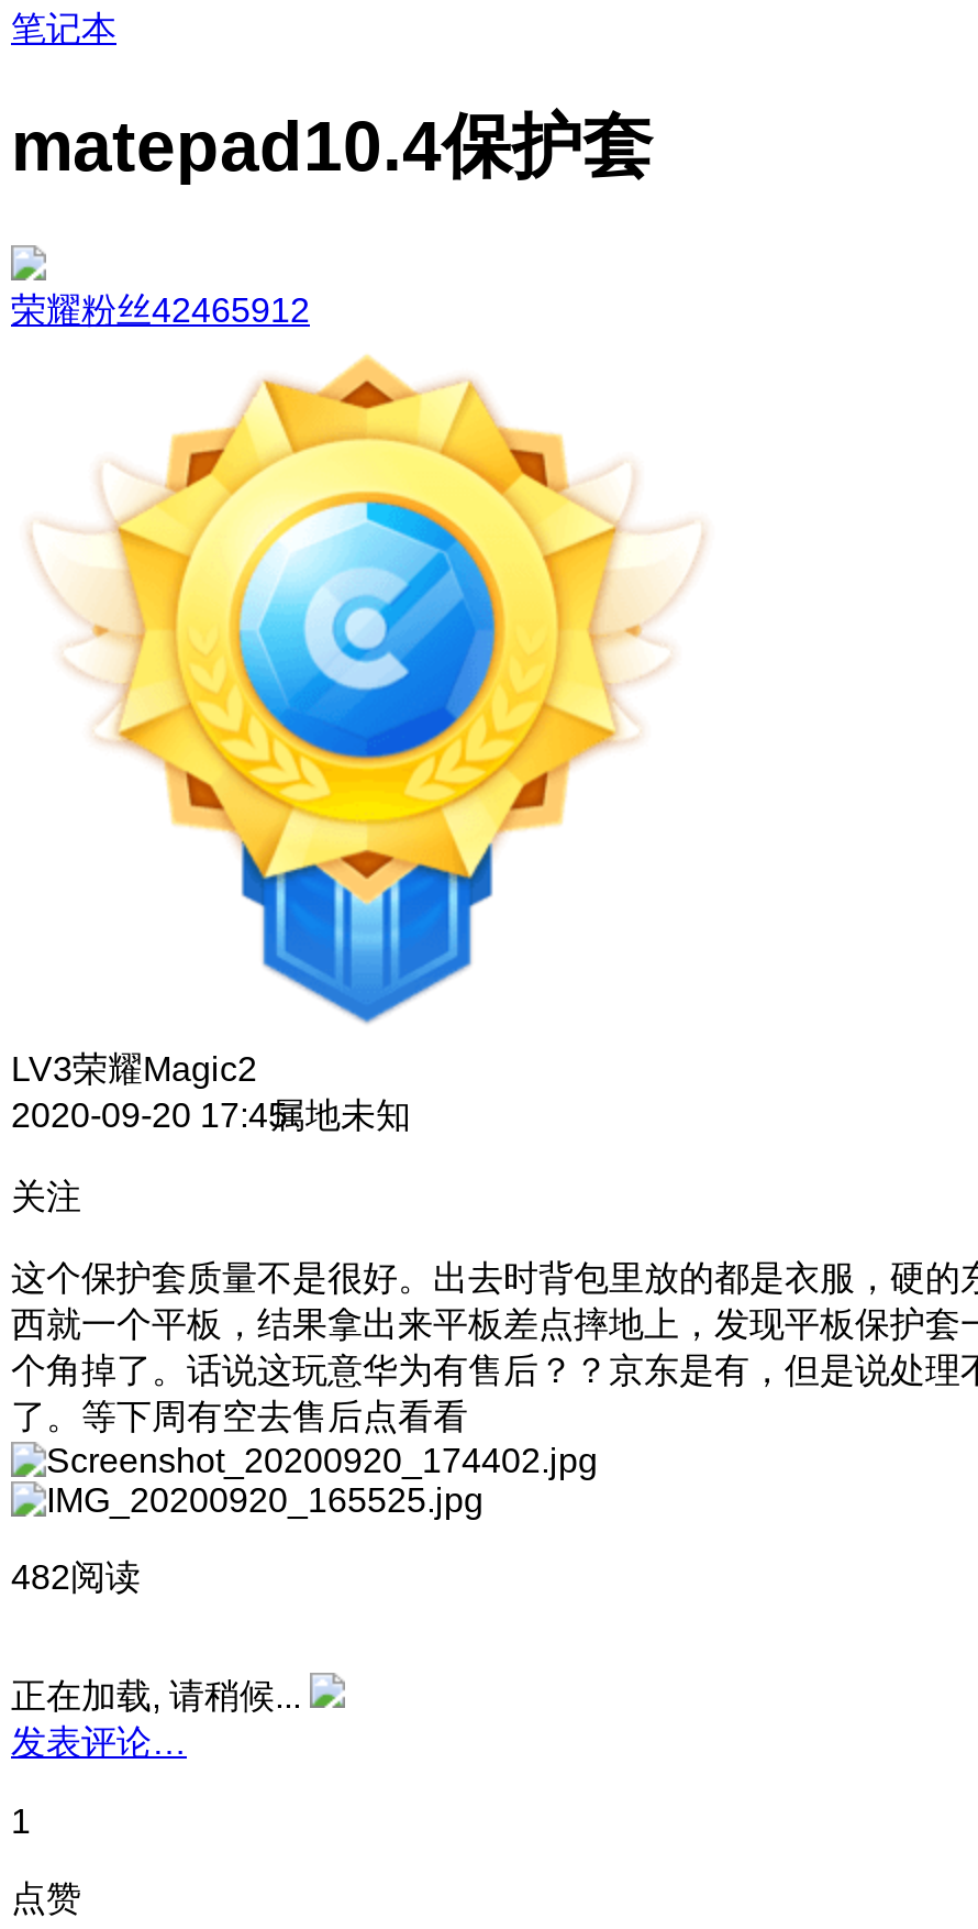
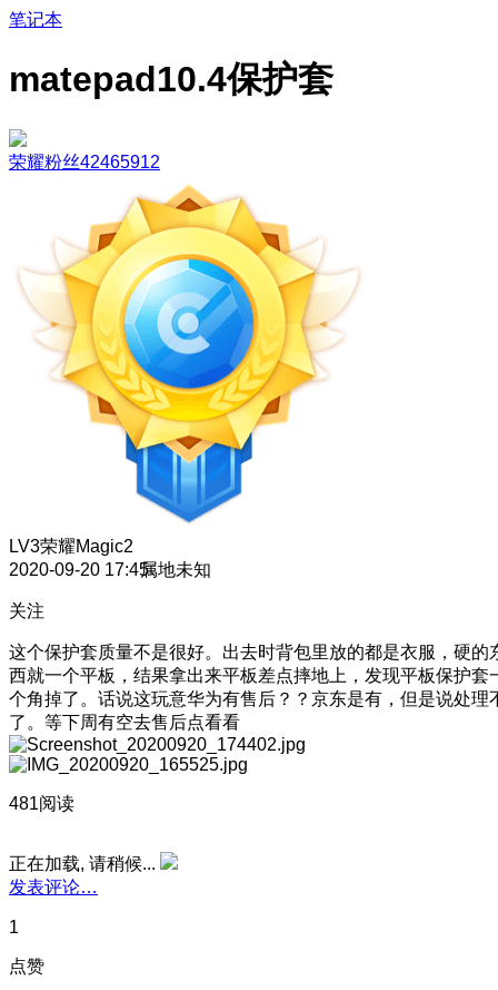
[11,1558,141,1596] 482阅读 -> [9,794,74,813] 481阅读

